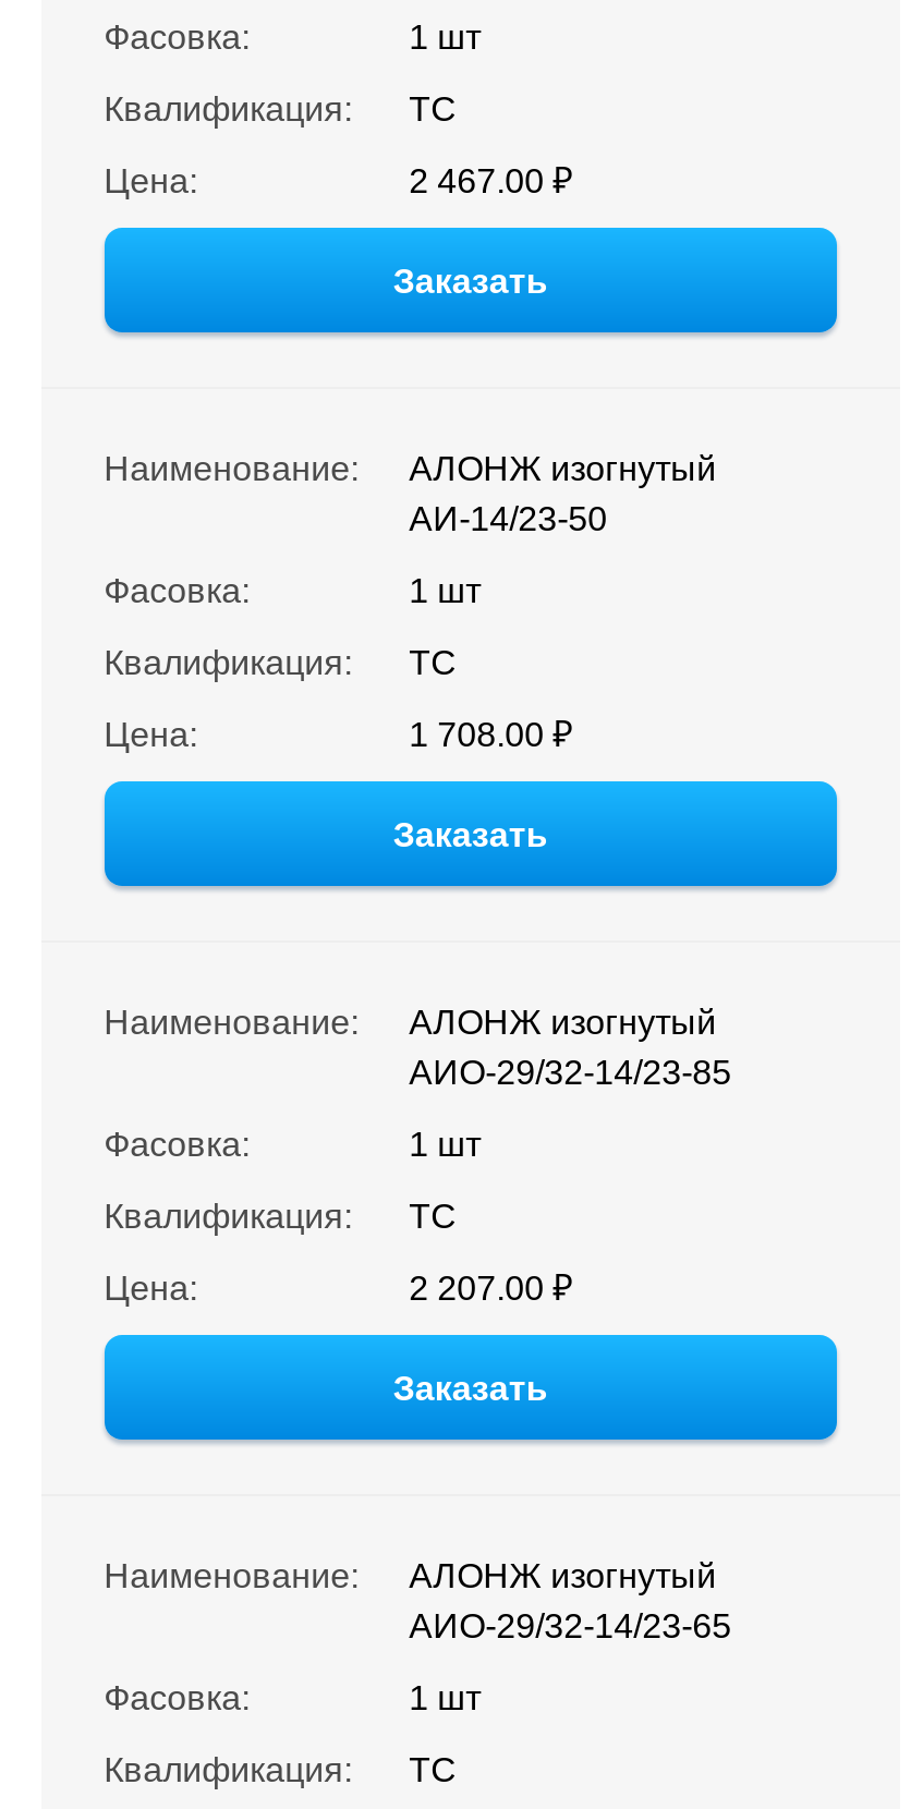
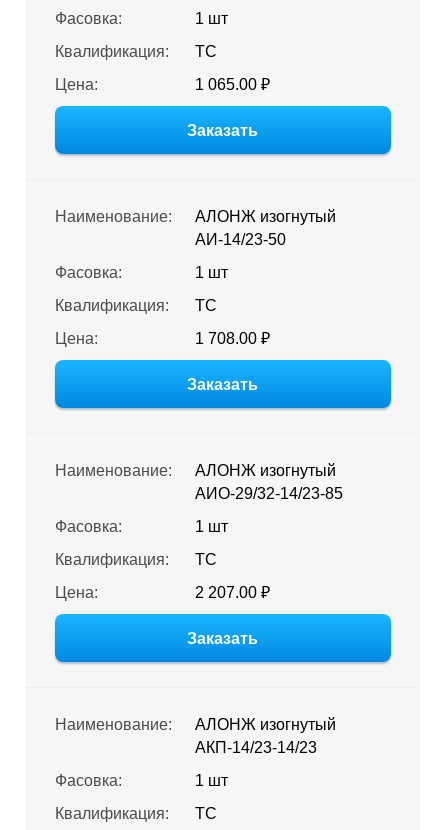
[409,161,572,198] 2 467.00 ₽ -> [195,75,270,92] 1 065.00 ₽
[409,1606,731,1643] АИО-29/32-14/23-65 -> [195,738,317,755] АКП-14/23-14/23

